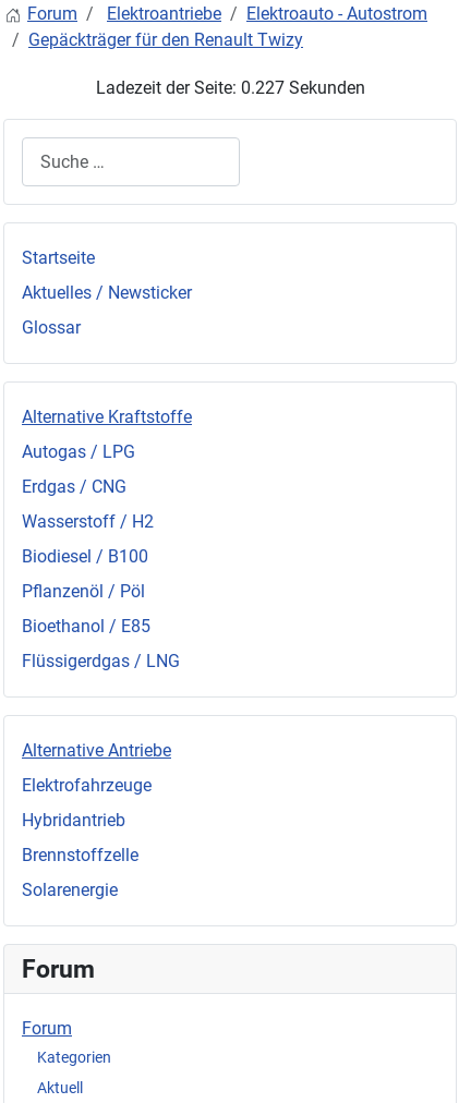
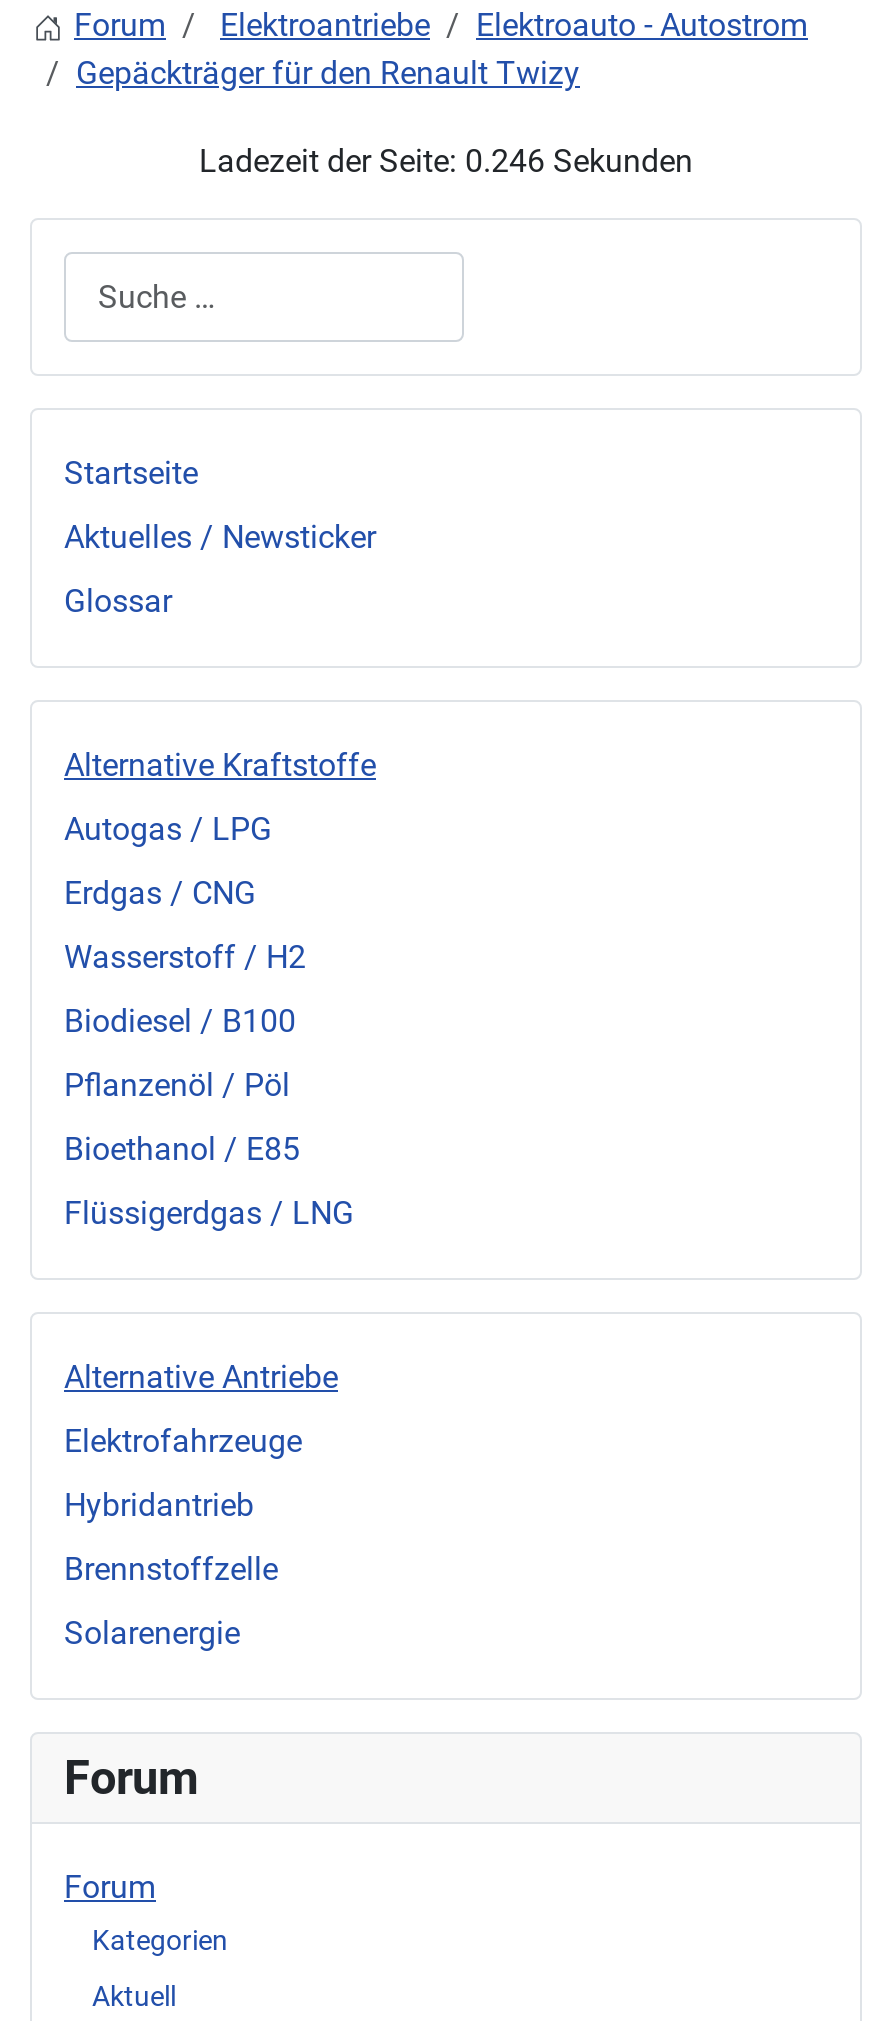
[95,77,365,98] Ladezeit der Seite: 0.227 Sekunden -> [199,142,693,180] Ladezeit der Seite: 0.246 Sekunden

